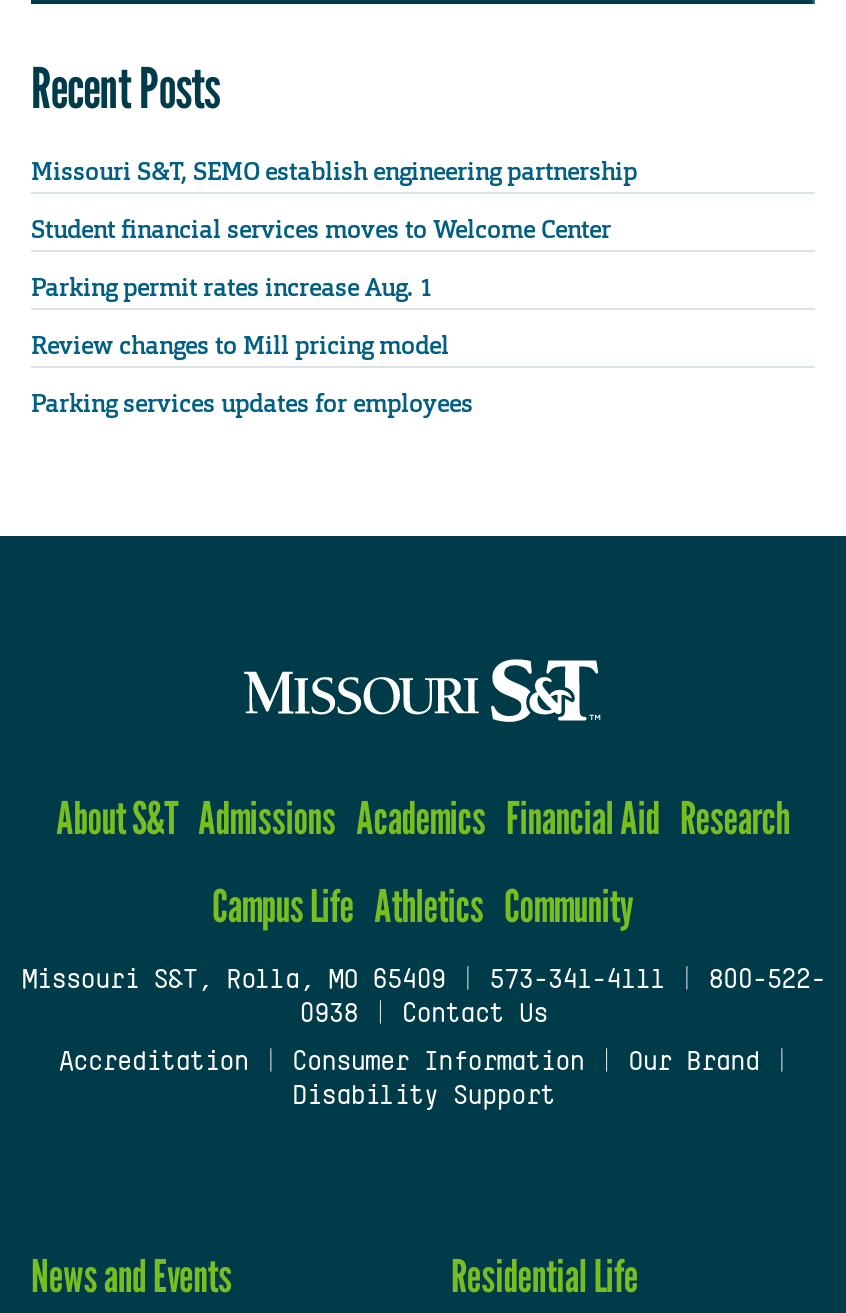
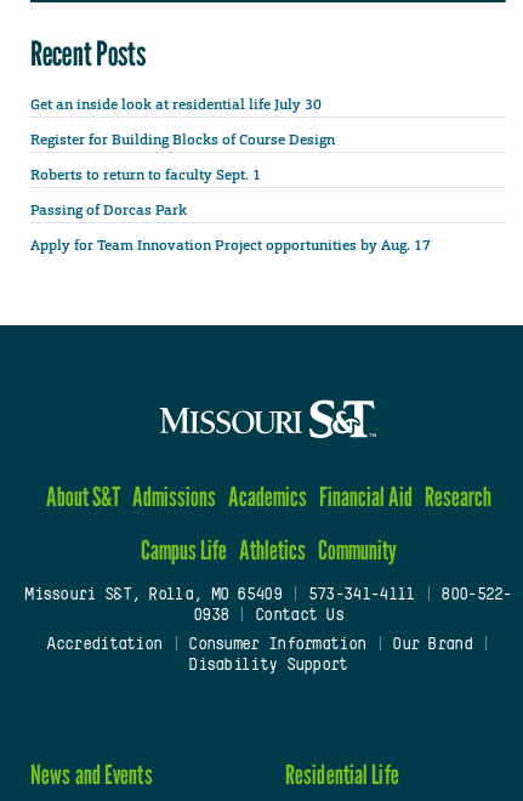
[31,155,637,187] Missouri S&T, SEMO establish engineering partnership -> [30,94,322,114] Get an inside look at residential life July 30
[31,213,611,245] Student financial services moves to Welcome Center -> [30,129,335,149] Register for Building Blocks of Course Design
[31,272,433,304] Parking permit rates increase Aug. 1 -> [30,165,265,184] Roberts to return to faculty Sept. 1
[31,330,449,362] Review changes to Mill pricing model -> [30,200,187,220] Passing of Dorcas Park
[31,388,473,420] Parking services updates for employees -> [30,235,431,255] Apply for Team Innovation Project opportunities by Aug. 17

